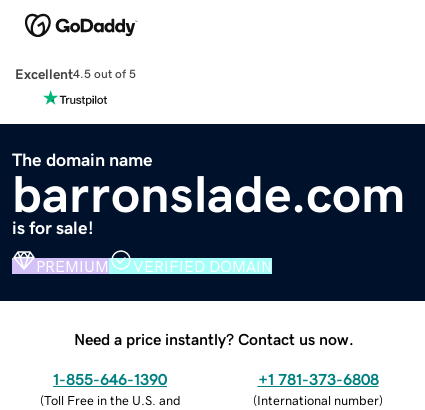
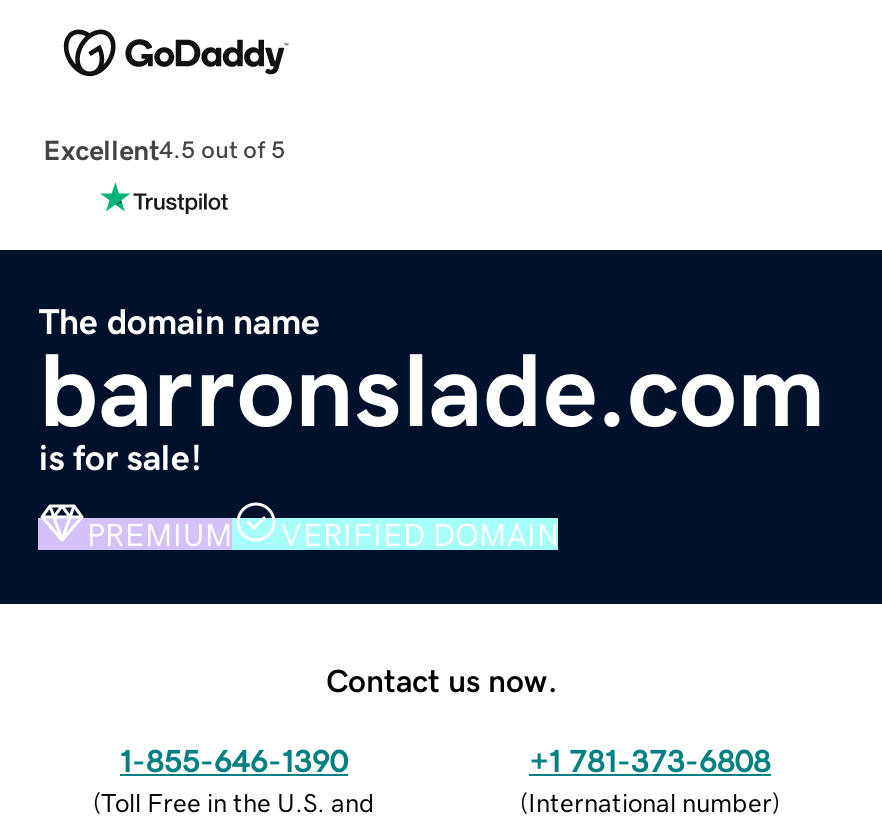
[74,331,354,347] Need a price instantly? Contact us now. -> [326,663,558,695] Contact us now.

